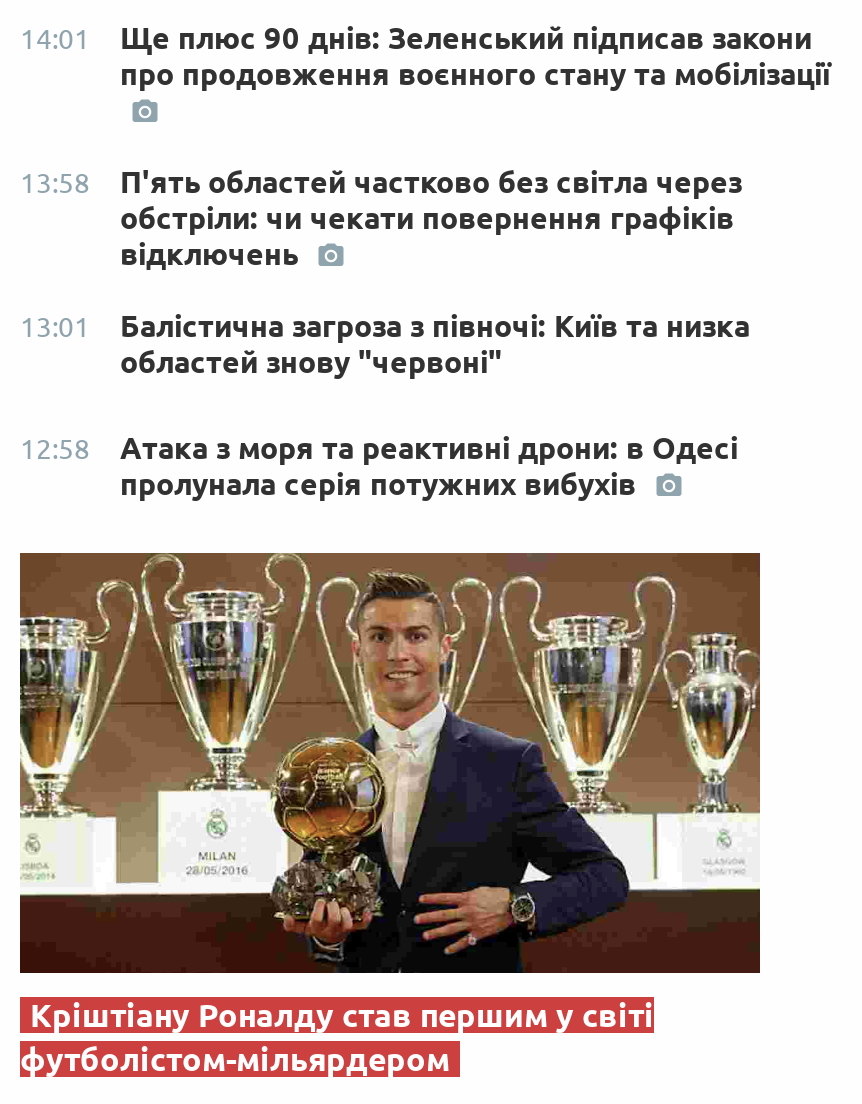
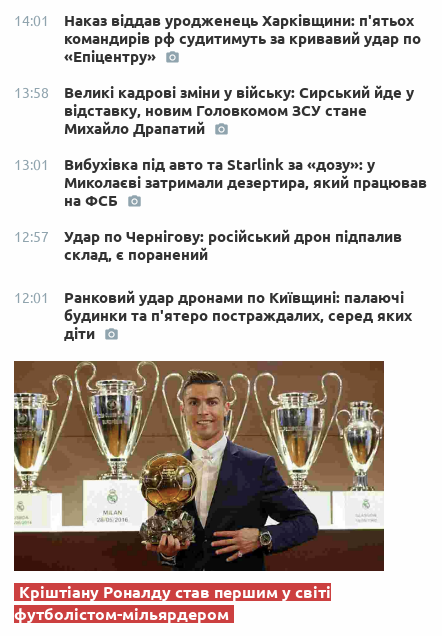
[120,21,830,91] Ще плюс 90 днів: Зеленський підписав закони | про продовження воєнного стану та мобілізації -> [64,11,421,64] Наказ віддав уродженець Харківщини: п'ятьох | командирів рф судитимуть за кривавий удар по | «Епіцентру»
[120,165,742,271] П'ять областей частково без світла через | обстріли: чи чекати повернення графіків | відключень -> [64,83,414,136] Великі кадрові зміни у війську: Сирський йде у | відставку, новим Головкомом ЗСУ стане | Михайло Драпатий
[20,309,750,501] Балістична загроза з півночі: Київ та низка | областей знову "червоні" | 12:58 | Атака з моря та реактивні дрони: в Одесі | пролунала серія потужних вибухів -> [14,155,427,341] Вибухівка під авто та Starlink за «дозу»: у | Миколаєві затримали дезертира, який працював | на ФСБ | 12:57 | Удар по Чернігову: російський дрон підпалив | склад, є поранений | 12:01 | Ранковий удар дронами по Київщині: палаючі | будинки та п'ятеро постраждалих, серед яких | діти

